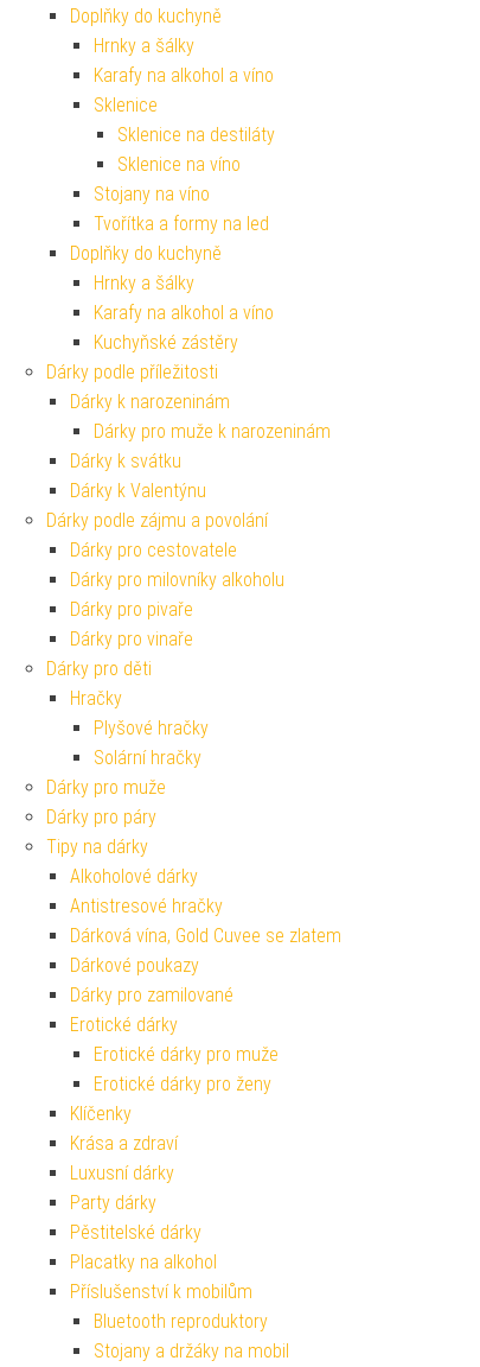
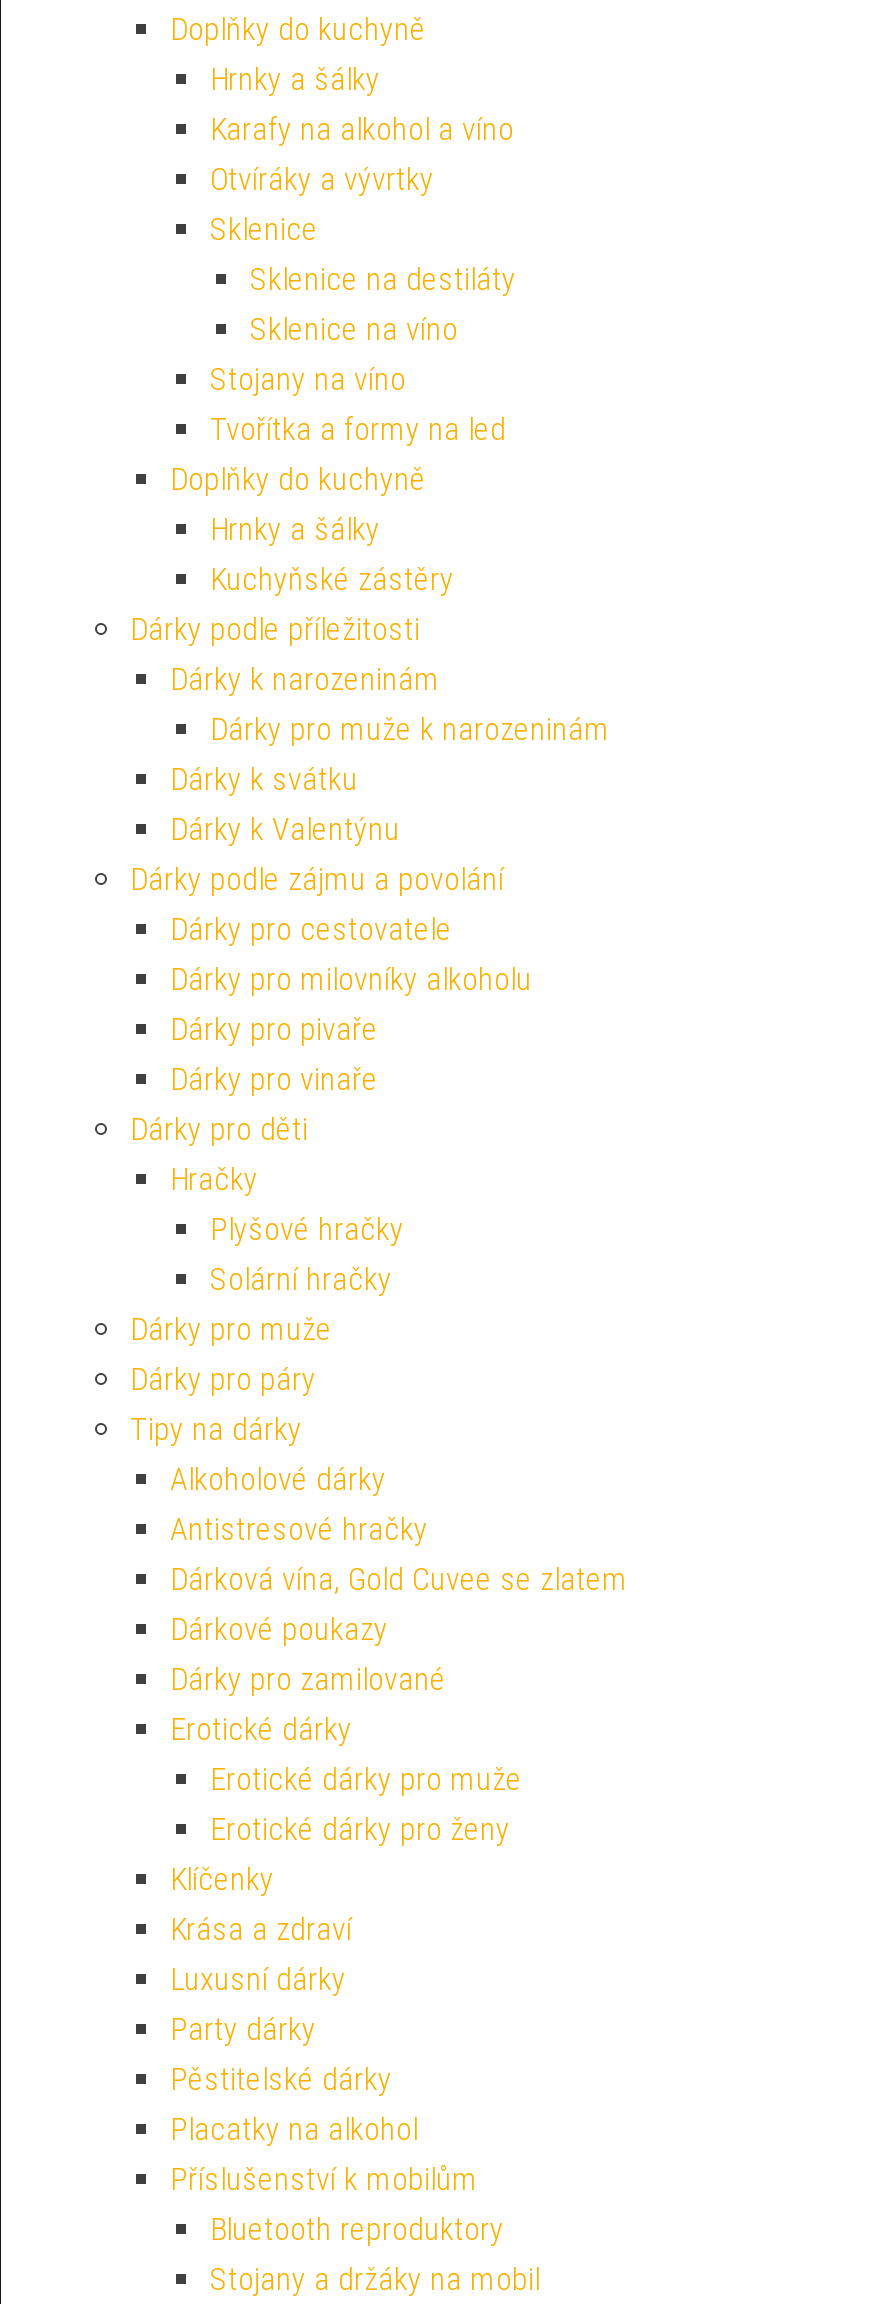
moved [70,94,275,295] -> [170,209,516,547]: Sklenice | Sklenice na destiláty | Sklenice na víno | Stojany na víno | Tvořítka a formy na led | Doplňky do kuchyně | Hrnky a šálky
none -> [210,159,434,197] Otvíráky a vývrtky
[94,302,274,324] Karafy na alkohol a víno -> none

